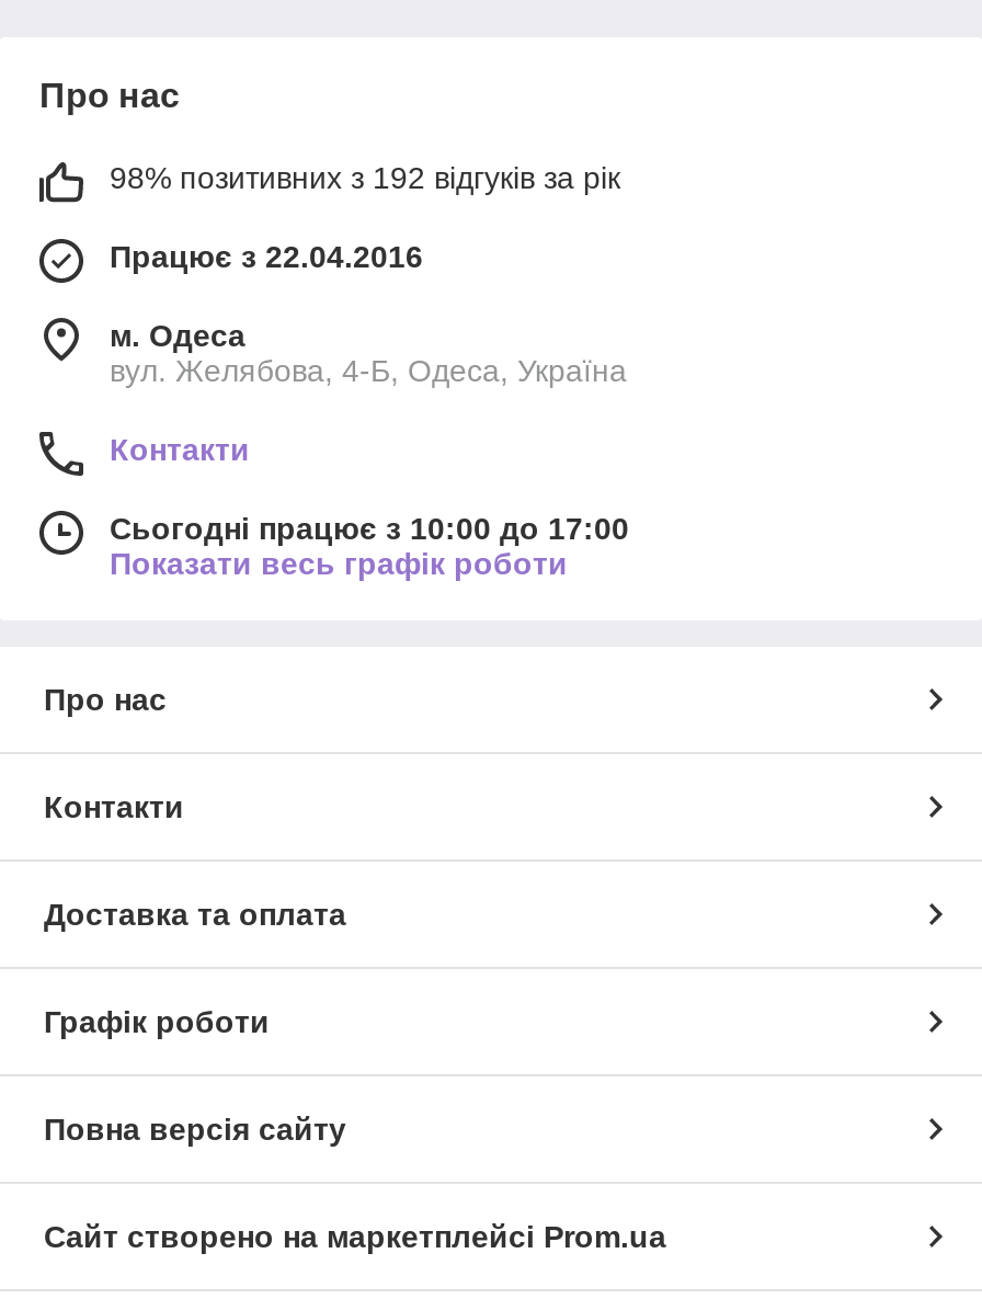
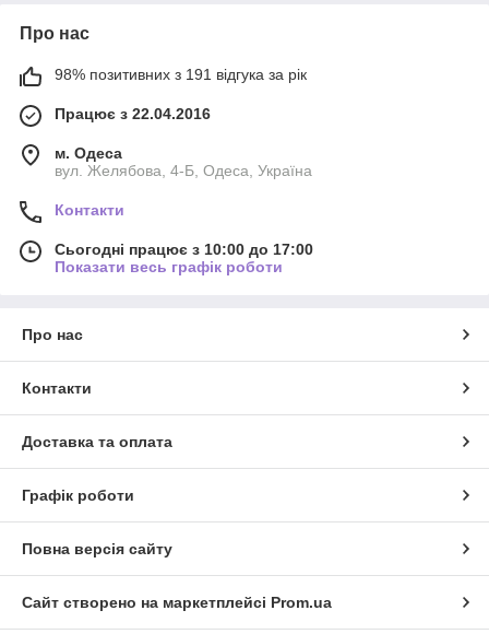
[110,160,620,195] 98% позитивних з 192 відгуків за рік -> [55,66,307,83] 98% позитивних з 191 відгука за рік

